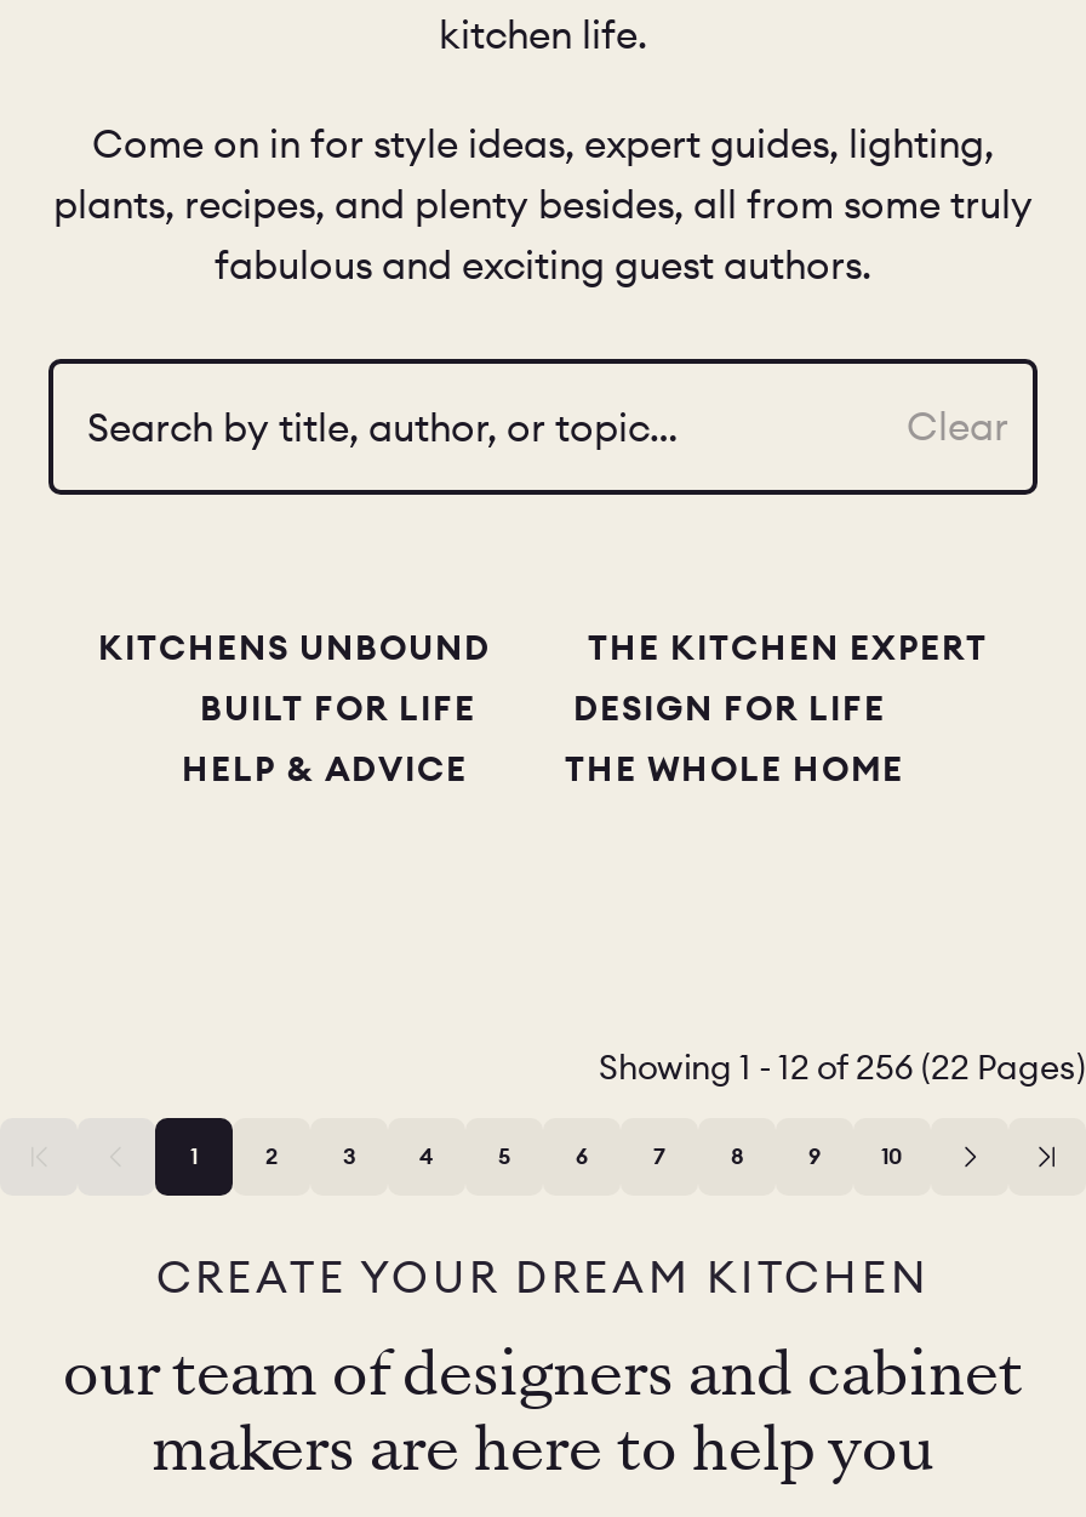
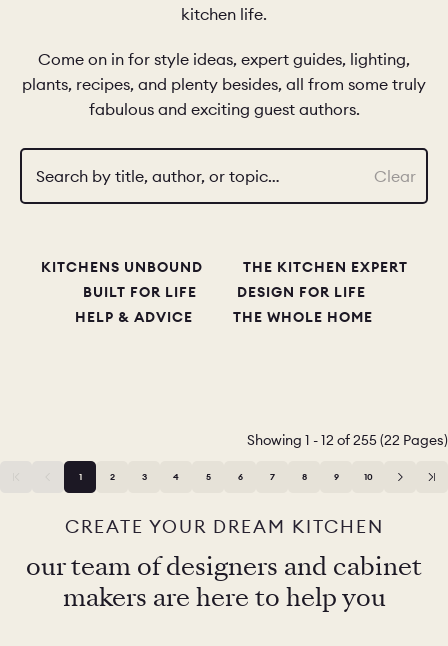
[599,1045,1086,1089] Showing 1 - 12 of 256 (22 Pages) -> [247,431,448,449] Showing 1 - 12 of 255 (22 Pages)

